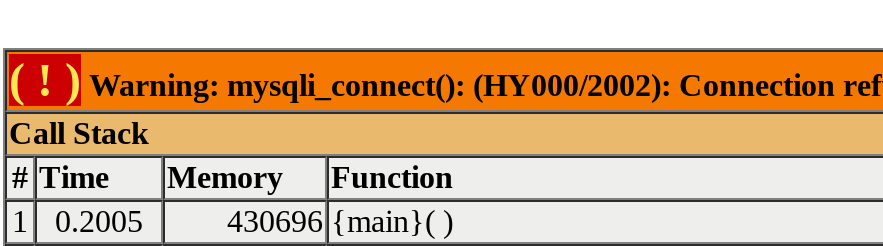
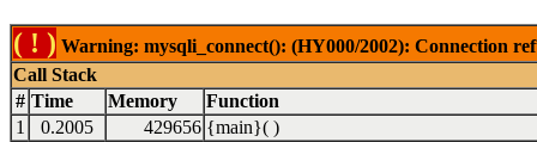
[227,204,453,238] 430696 {main}( ) -> [144,117,279,137] 429656 {main}( )

